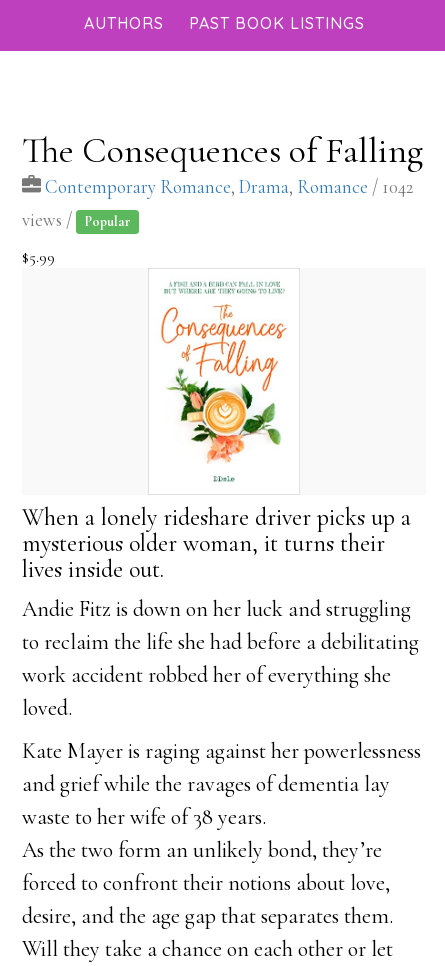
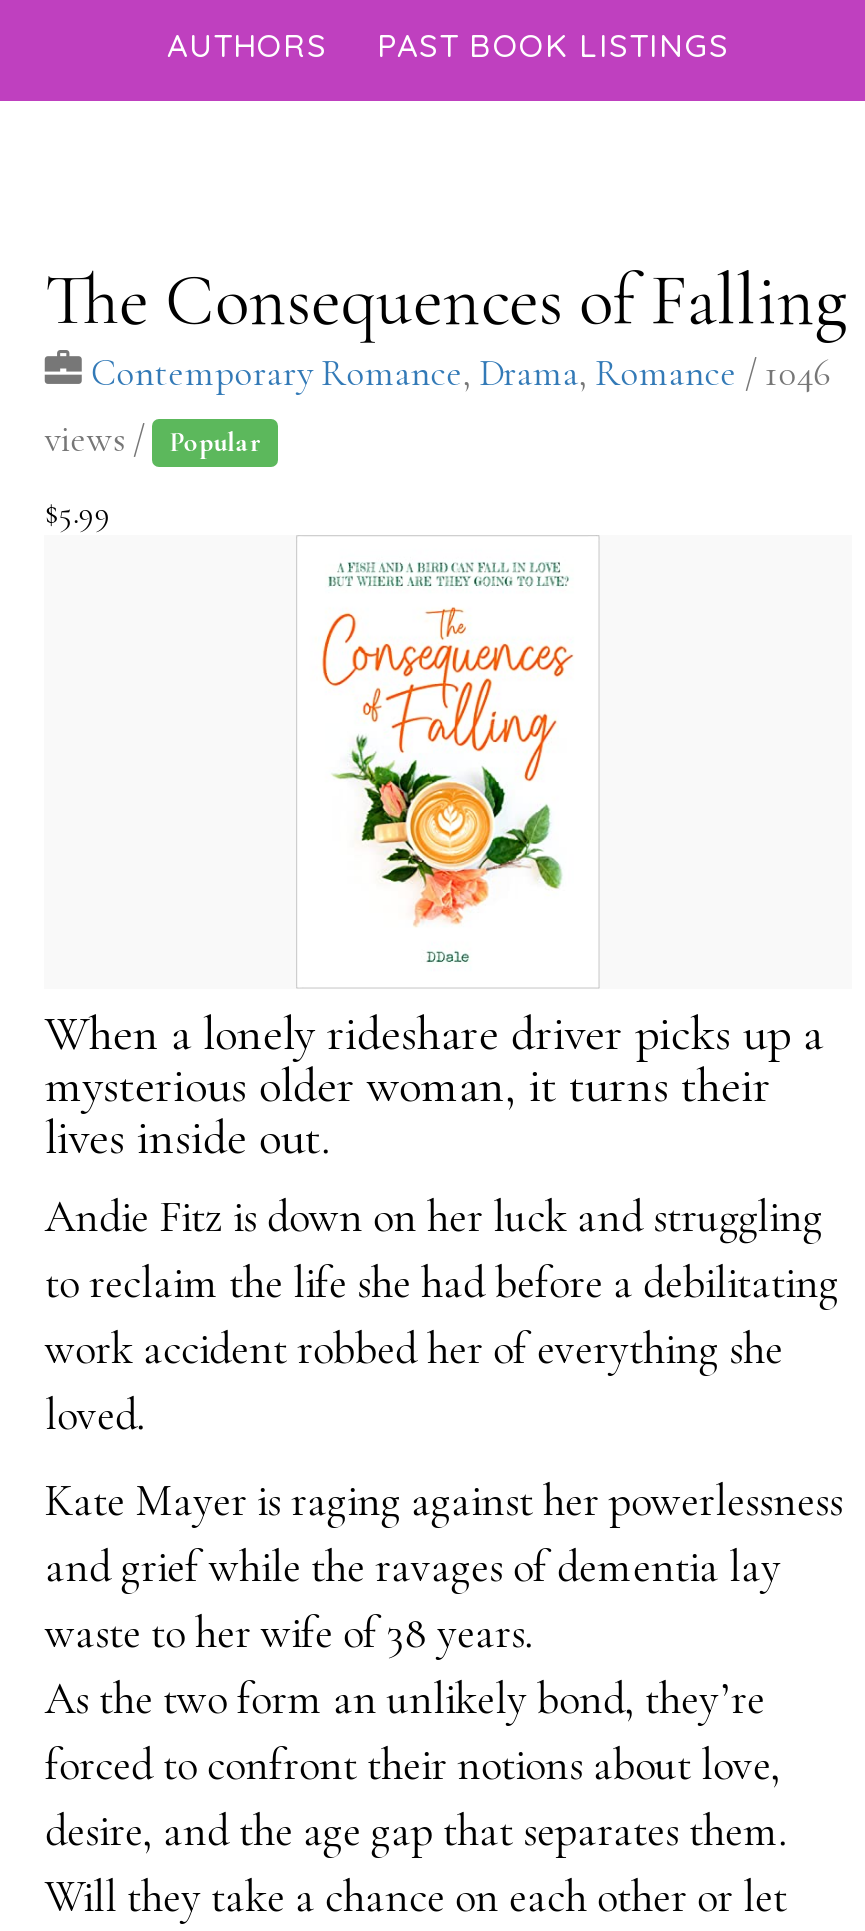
[45,176,413,198] Contemporary Romance, Drama, Romance / 1042 -> [91,351,831,395] Contemporary Romance, Drama, Romance / 1046

